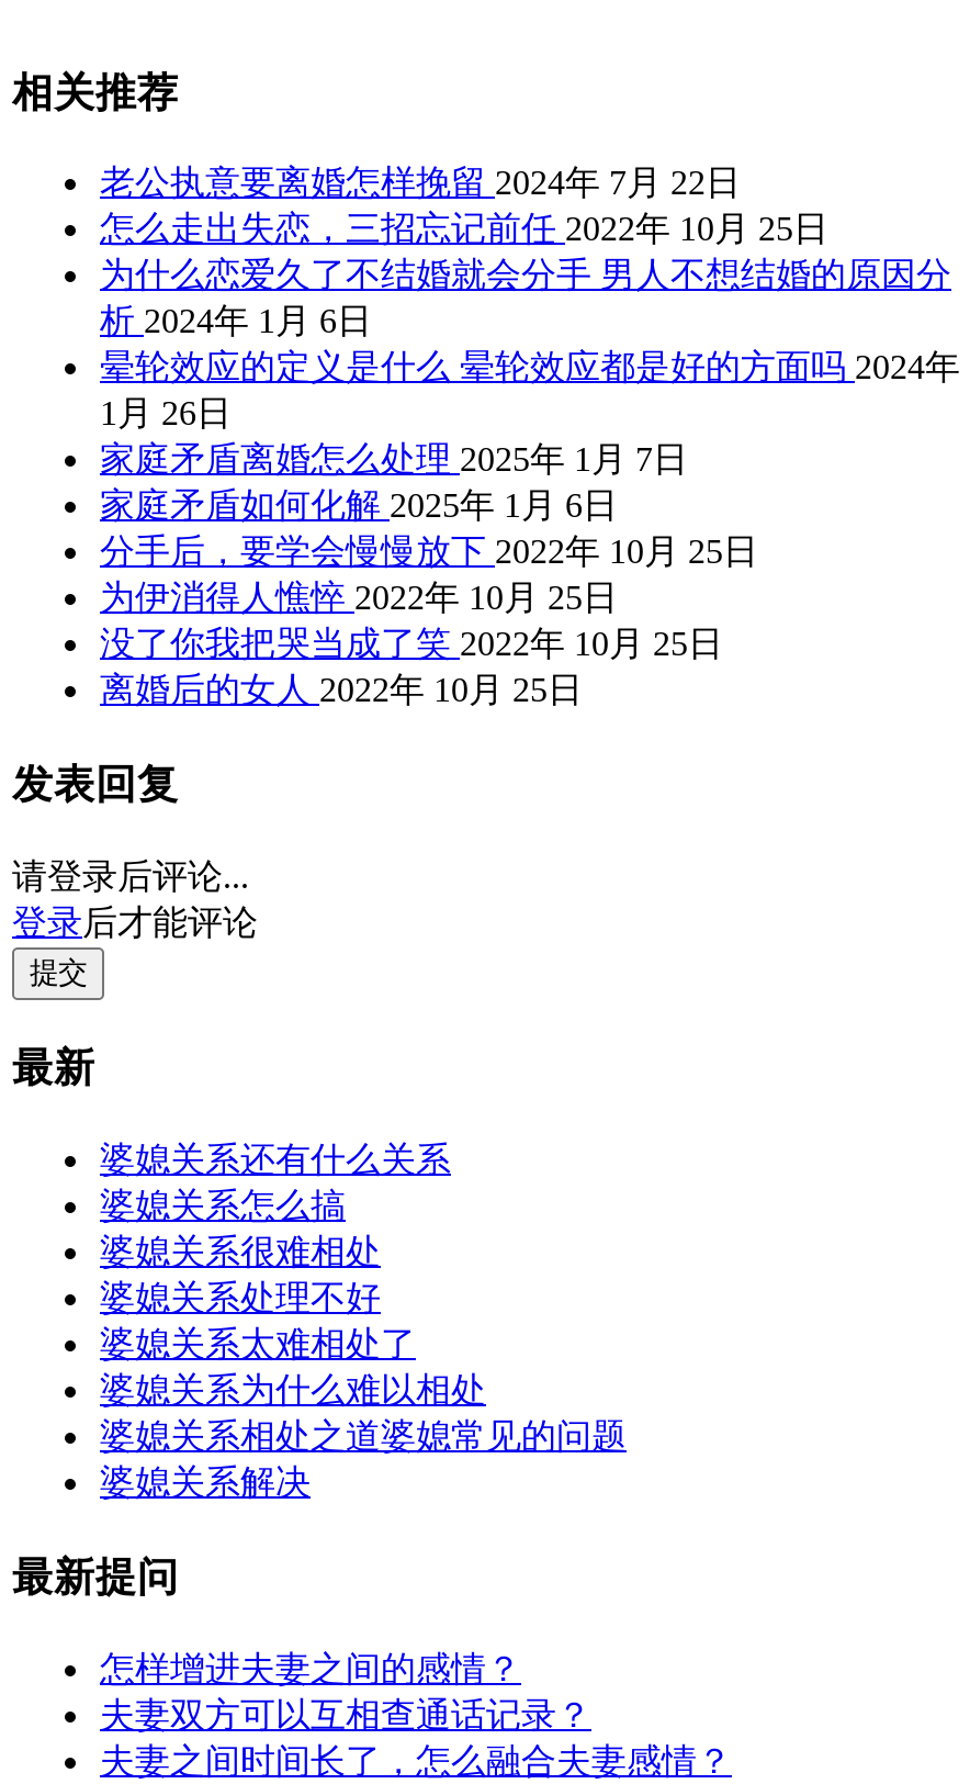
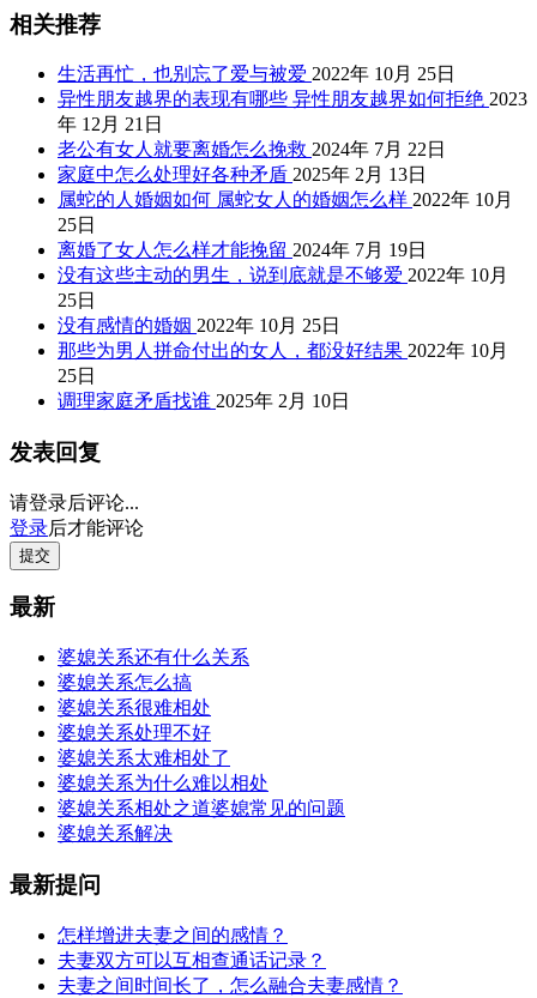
[100,164,960,709] 老公执意要离婚怎样挽留 2024年 7月 22日 | 怎么走出失恋，三招忘记前任 2022年 10月 25日 | 为什么恋爱久了不结婚就会分手 男人不想结婚的原因分 | 析 2024年 1月 6日 | 晕轮效应的定义是什么 晕轮效应都是好的方面吗 2024年 | 1月 26日 | 家庭矛盾离婚怎么处理 2025年 1月 7日 | 家庭矛盾如何化解 2025年 1月 6日 | 分手后，要学会慢慢放下 2022年 10月 25日 | 为伊消得人憔悴 2022年 10月 25日 | 没了你我把哭当成了笑 2022年 10月 25日 | 离婚后的女人 2022年 10月 25日 -> [58,64,527,411] 生活再忙，也别忘了爱与被爱 2022年 10月 25日 | 异性朋友越界的表现有哪些 异性朋友越界如何拒绝 2023 | 年 12月 21日 | 老公有女人就要离婚怎么挽救 2024年 7月 22日 | 家庭中怎么处理好各种矛盾 2025年 2月 13日 | 属蛇的人婚姻如何 属蛇女人的婚姻怎么样 2022年 10月 | 25日 | 离婚了女人怎么样才能挽留 2024年 7月 19日 | 没有这些主动的男生，说到底就是不够爱 2022年 10月 | 25日 | 没有感情的婚姻 2022年 10月 25日 | 那些为男人拼命付出的女人，都没好结果 2022年 10月 | 25日 | 调理家庭矛盾找谁 2025年 2月 10日

